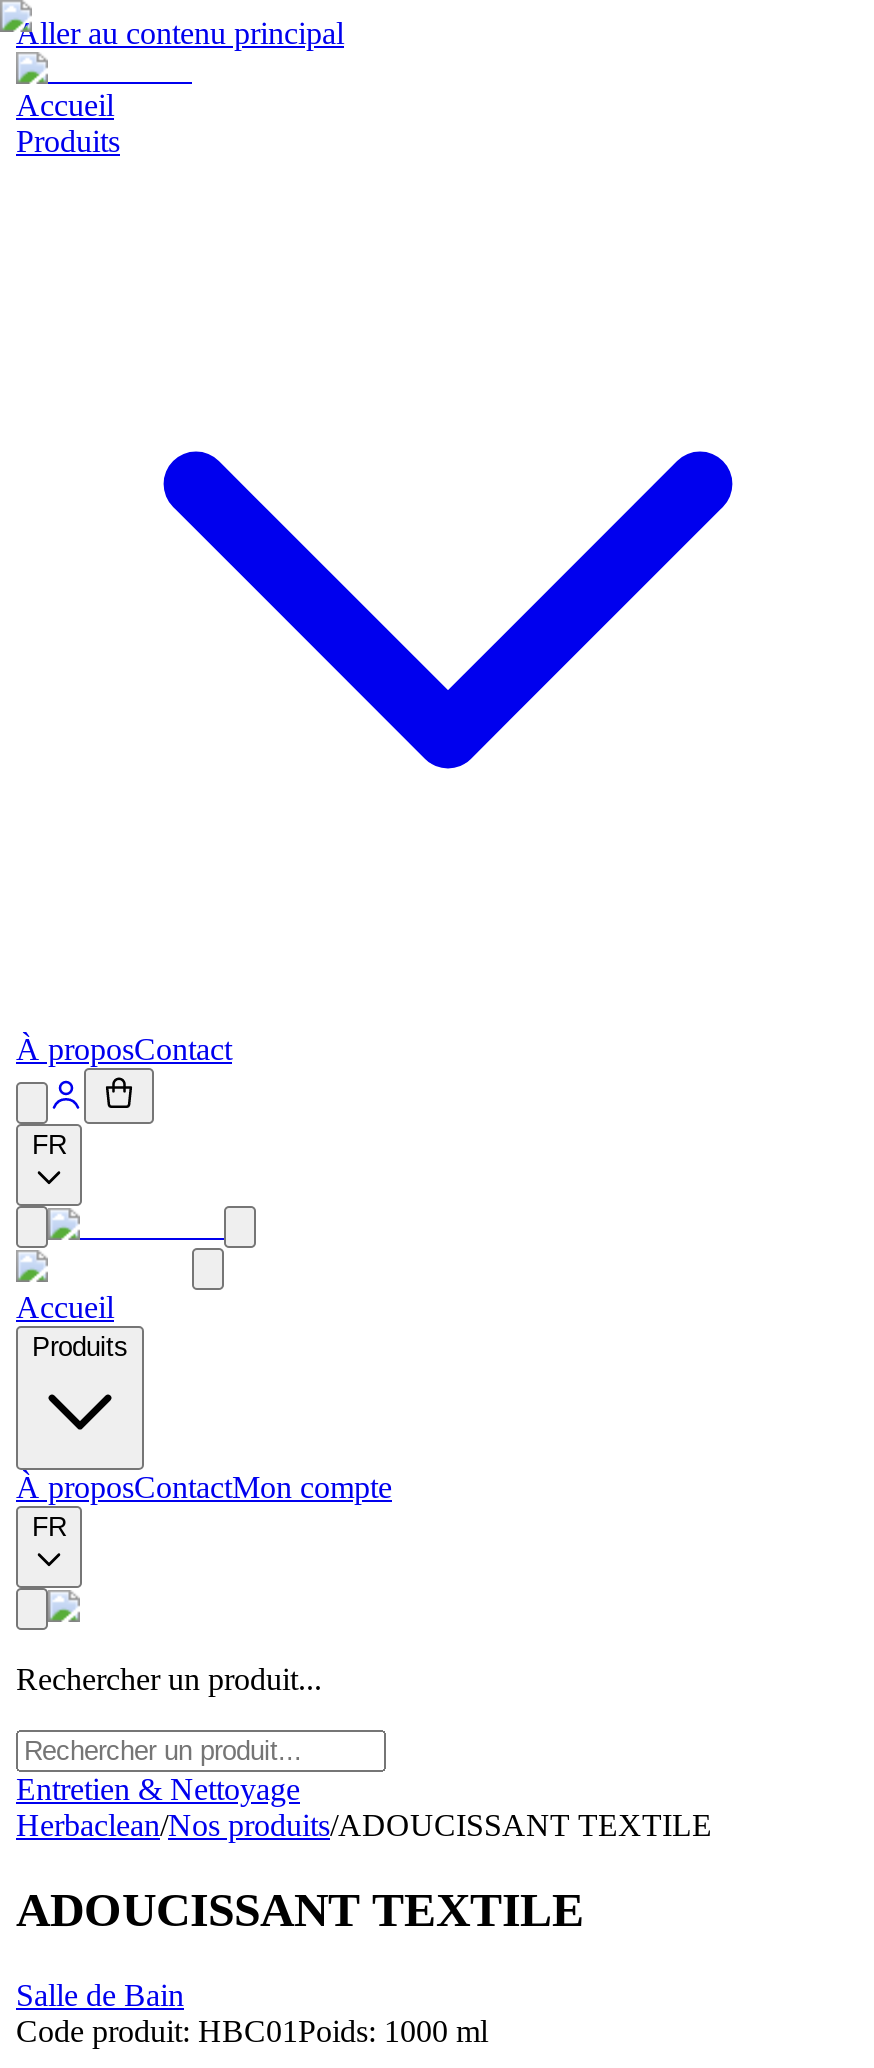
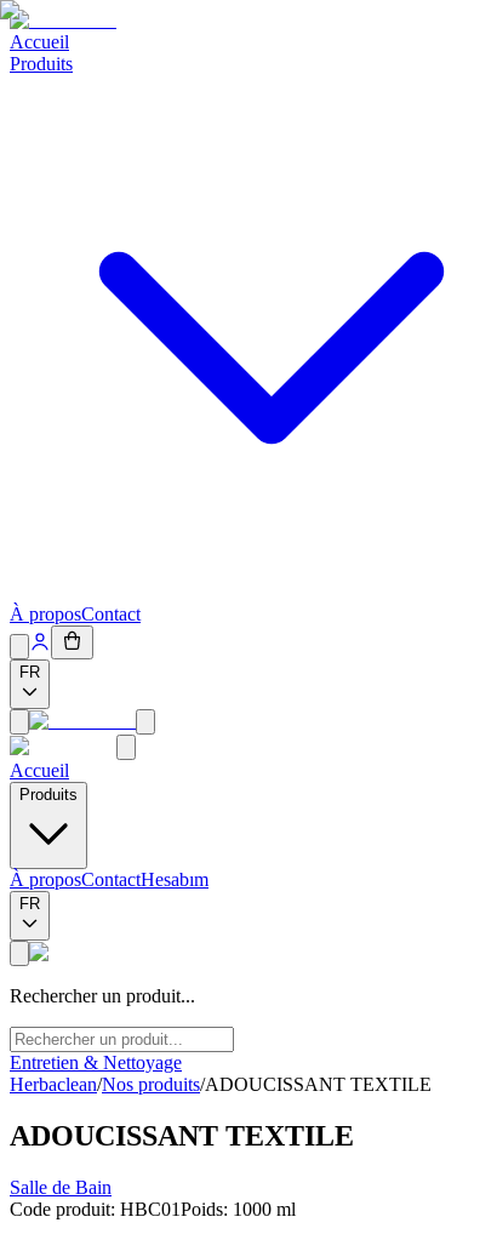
[16,16,344,50] Aller au contenu principal -> none
[16,1470,392,1504] À proposContactMon compte -> [10,869,208,890] À proposContactHesabım

